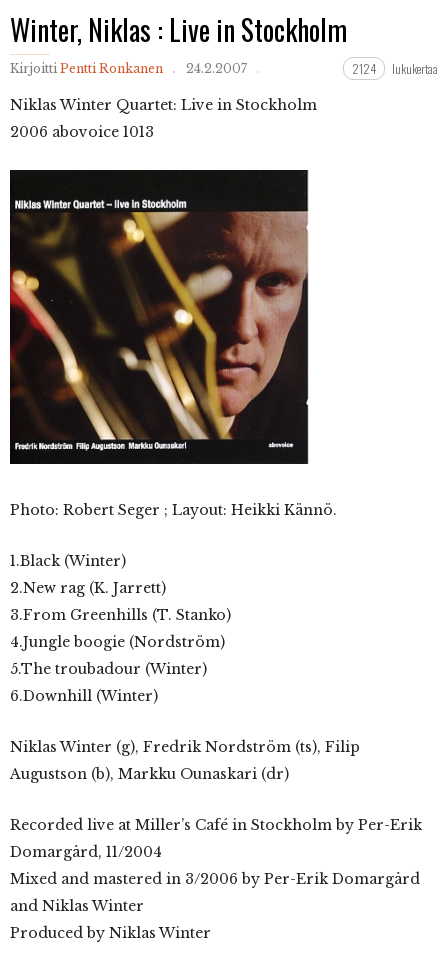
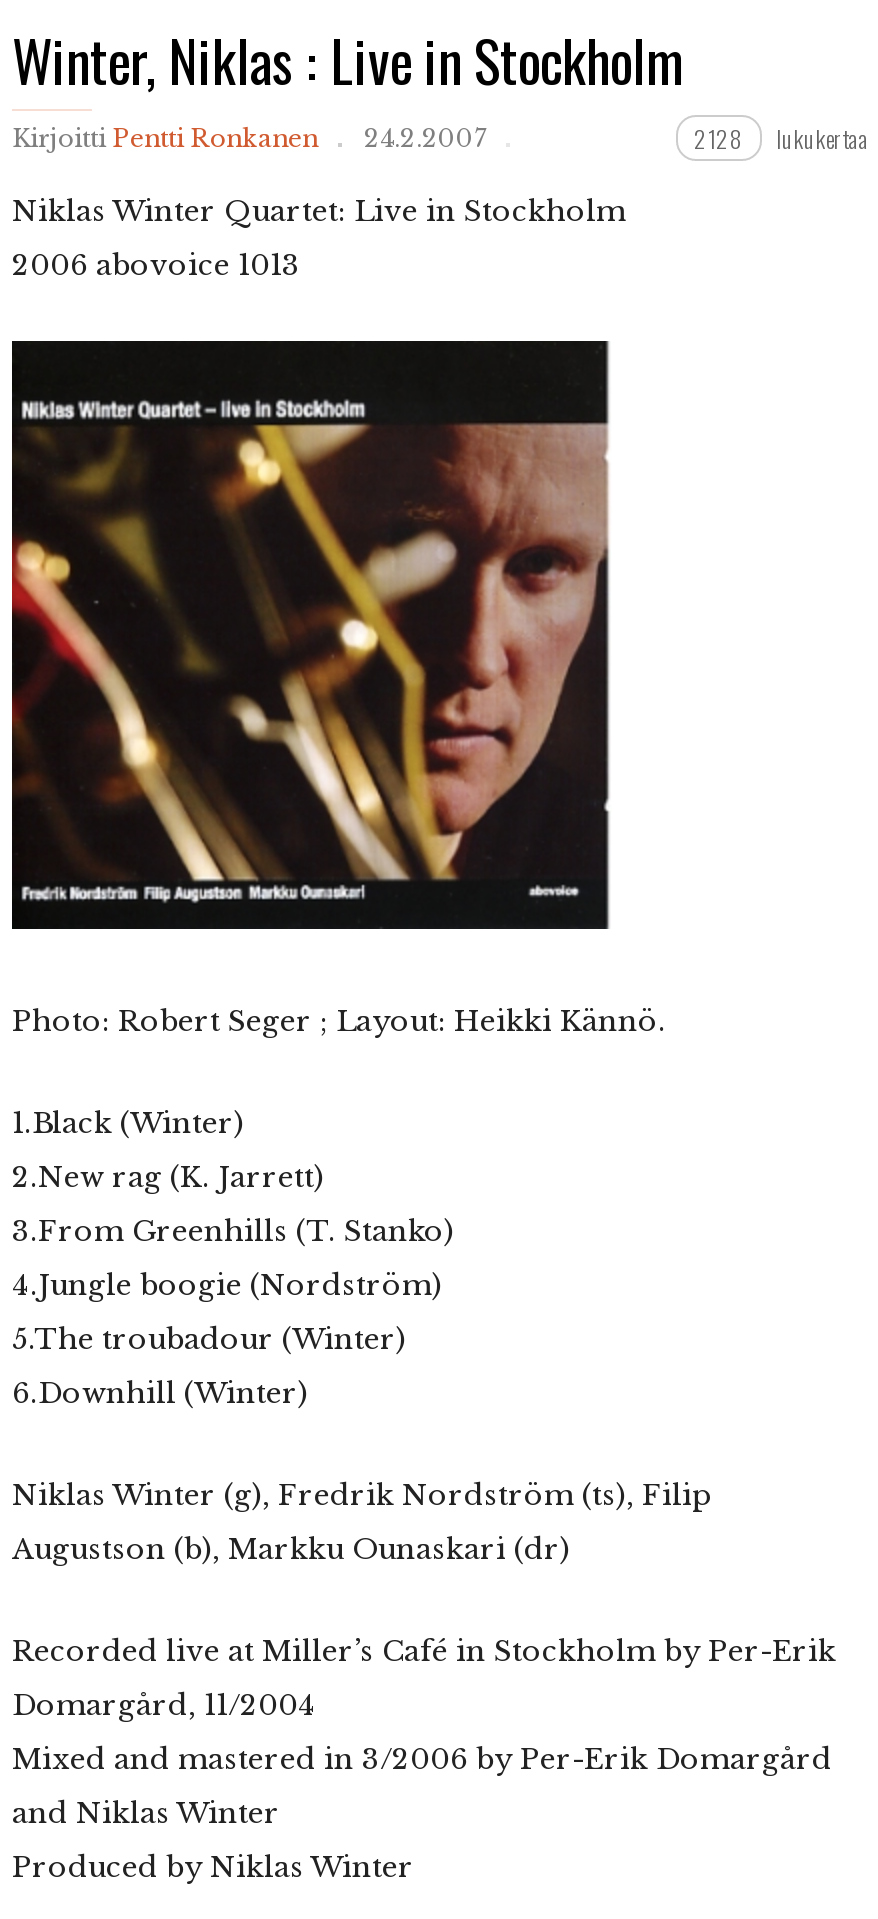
[352,60,438,77] 2124 lukukertaa -> [694,121,868,155] 2128 lukukertaa

